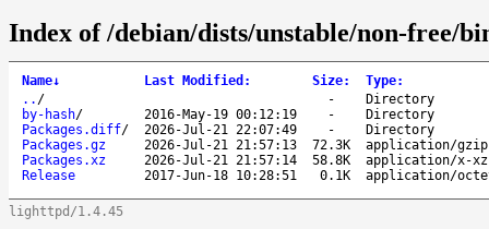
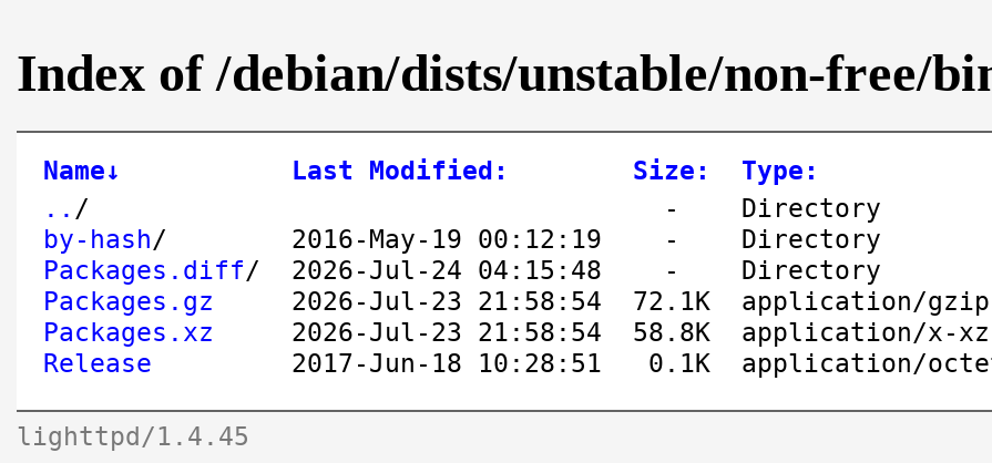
[144,122,297,137] 2026-Jul-21 22:07:49 -> [292,255,602,286] 2026-Jul-24 04:15:48
[144,137,350,153] 2026-Jul-21 21:57:13 | 72.3K -> [292,286,710,317] 2026-Jul-23 21:58:54 | 72.1K
[144,153,488,168] 2026-Jul-21 21:57:14 58.8K application/x-xz -> [292,317,990,348] 2026-Jul-23 21:58:54 58.8K application/x-xz

